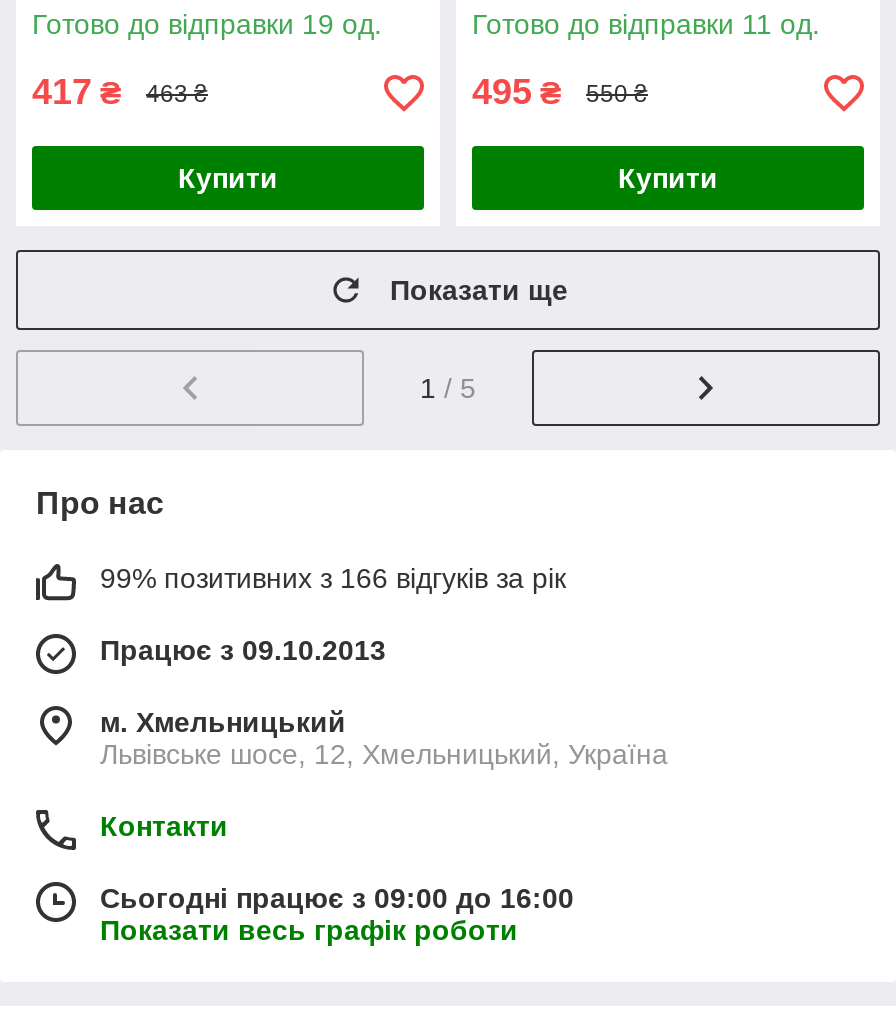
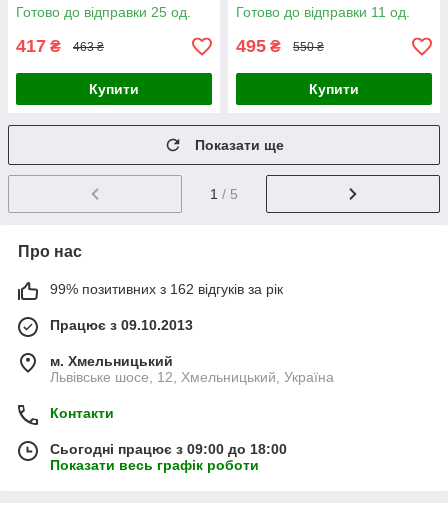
[32,8,382,40] Готово до відправки 19 од. -> [16,4,191,20] Готово до відправки 25 од.
[100,562,566,594] 99% позитивних з 166 відгуків за рік -> [50,281,283,297] 99% позитивних з 162 відгуків за рік
[100,882,574,914] Сьогодні працює з 09:00 до 16:00 -> [50,441,287,457] Сьогодні працює з 09:00 до 18:00

